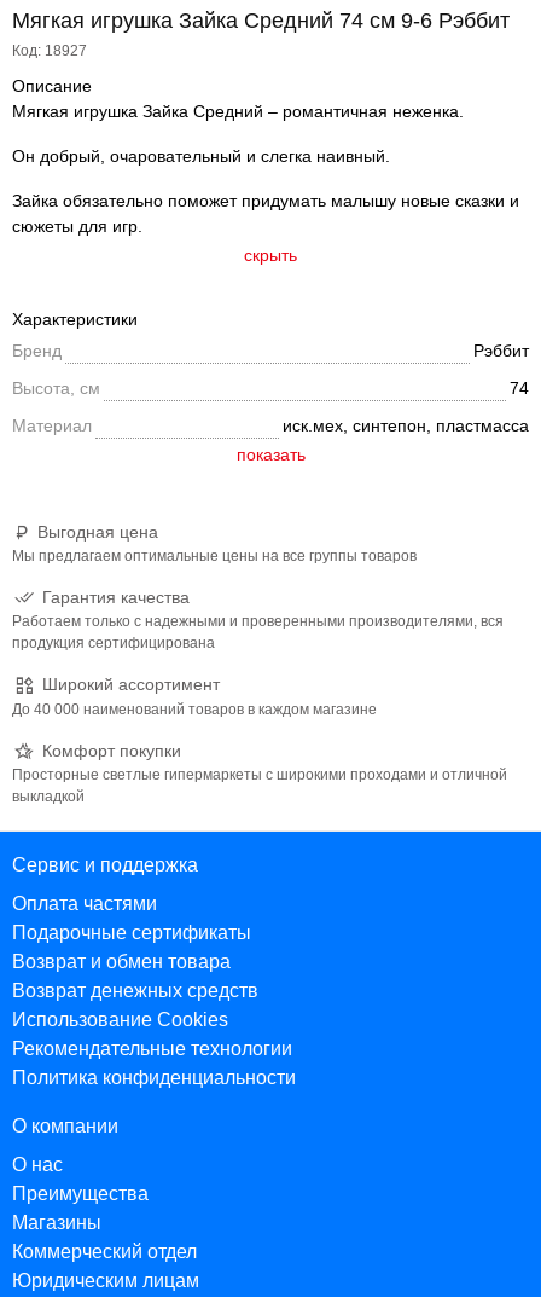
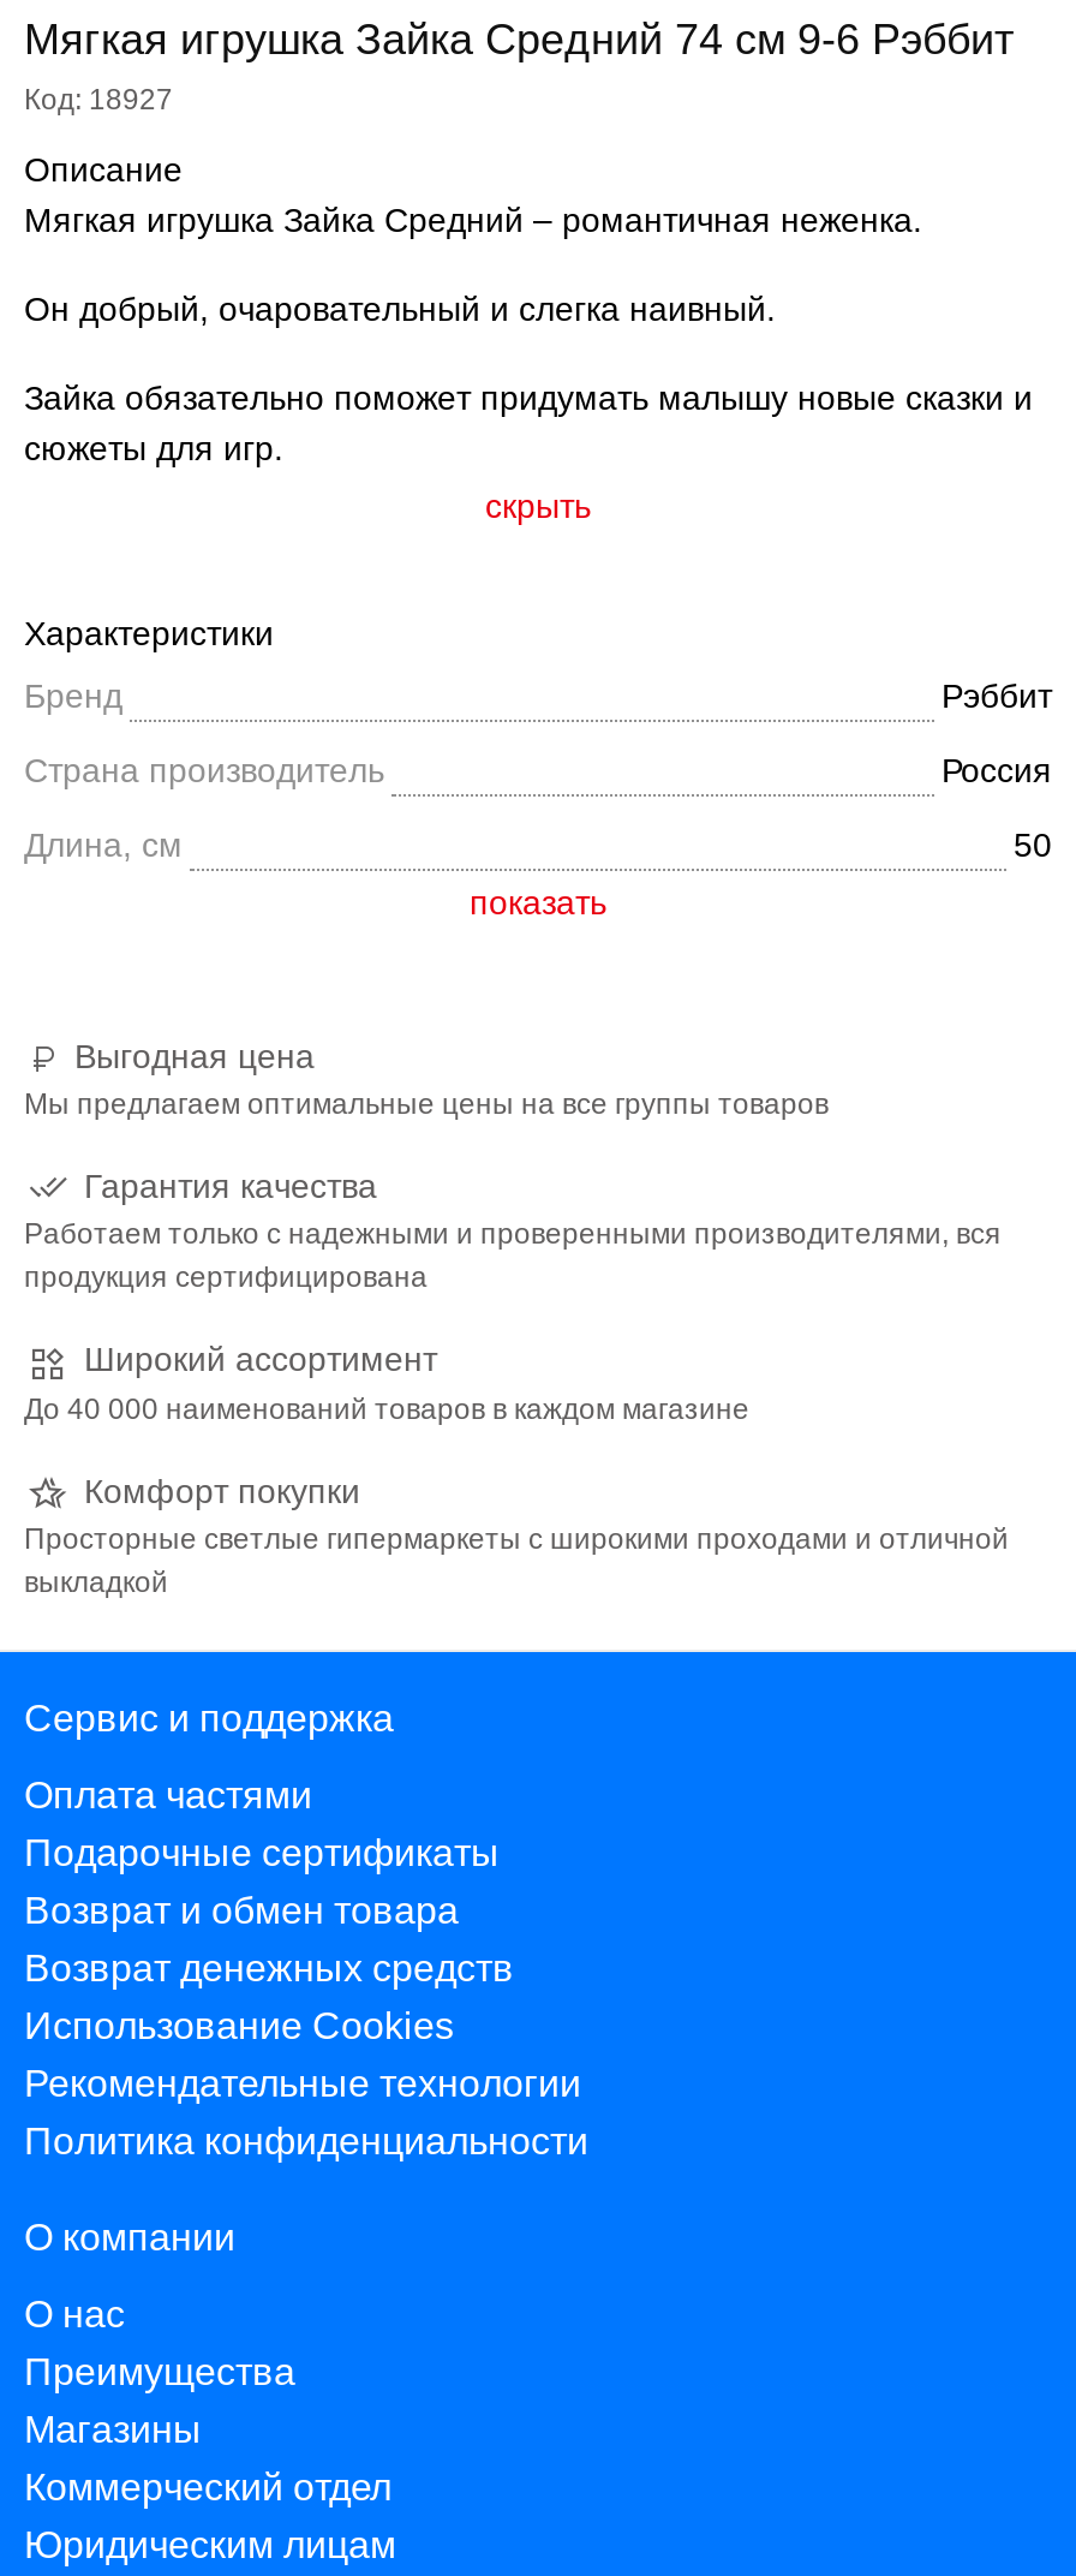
[12,378,529,398] Высота, см | 74 -> [24,751,1052,789] Страна производитель | Россия
[12,416,529,435] Материал | иск.мех, синтепон, пластмасса -> [24,825,1052,864] Длина, см | 50

